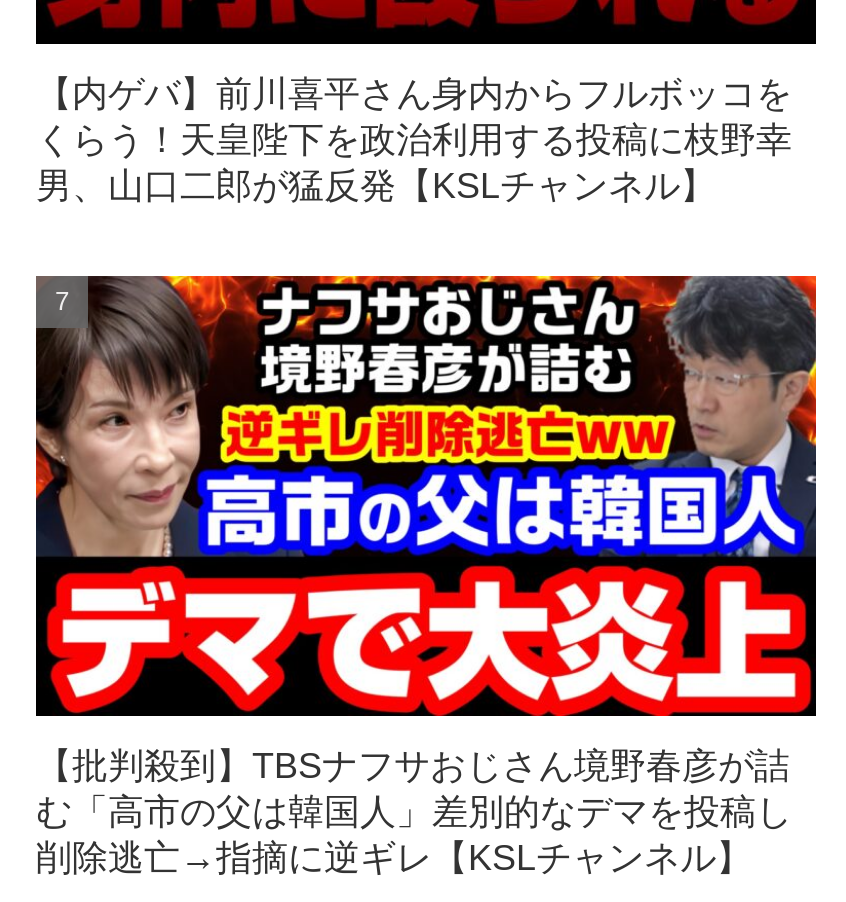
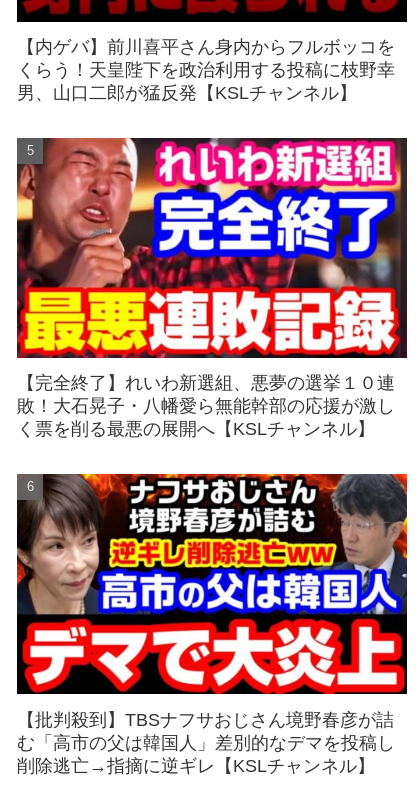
none -> [16,137,408,439] [image] | 【完全終了】れいわ新選組、悪夢の選挙１０連 | 敗！大石晃子・八幡愛ら無能幹部の応援が激し | く票を削る最悪の展開へ【KSLチャンネル】

